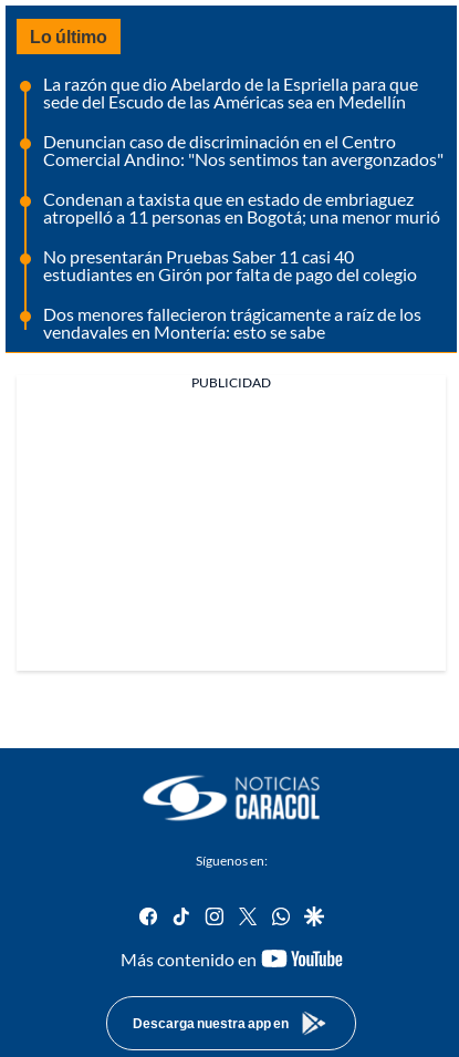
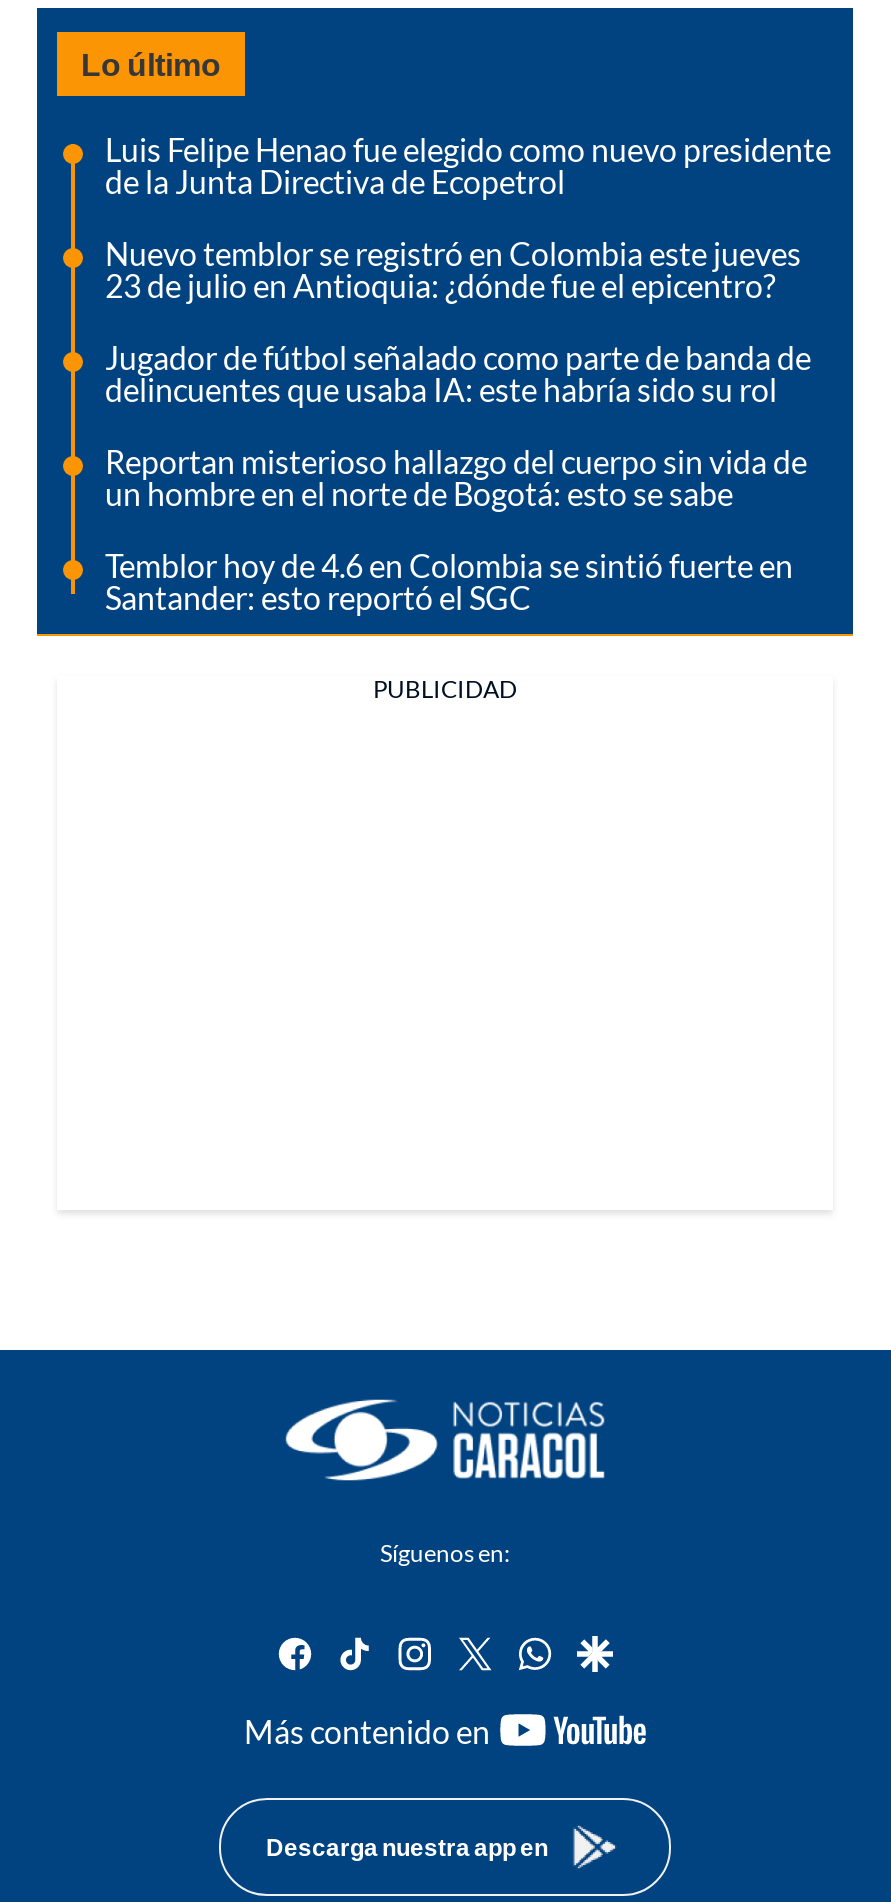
[43,73,418,111] La razón que dio Abelardo de la Espriella para que | sede del Escudo de las Américas sea en Medellín -> [105,129,831,199] Luis Felipe Henao fue elegido como nuevo presidente | de la Junta Directiva de Ecopetrol
[43,130,444,169] Denuncian caso de discriminación en el Centro | Comercial Andino: "Nos sentimos tan avergonzados" -> [105,233,801,303] Nuevo temblor se registró en Colombia este jueves | 23 de julio en Antioquia: ¿dónde fue el epicentro?
[43,188,440,226] Condenan a taxista que en estado de embriaguez | atropelló a 11 personas en Bogotá; una menor murió -> [105,337,811,407] Jugador de fútbol señalado como parte de banda de | delincuentes que usaba IA: este habría sido su rol
[43,245,417,284] No presentarán Pruebas Saber 11 casi 40 | estudiantes en Girón por falta de pago del colegio -> [105,441,807,511] Reportan misterioso hallazgo del cuerpo sin vida de | un hombre en el norte de Bogotá: esto se sabe
[43,303,421,342] Dos menores fallecieron trágicamente a raíz de los | vendavales en Montería: esto se sabe -> [105,545,793,615] Temblor hoy de 4.6 en Colombia se sintió fuerte en | Santander: esto reportó el SGC

